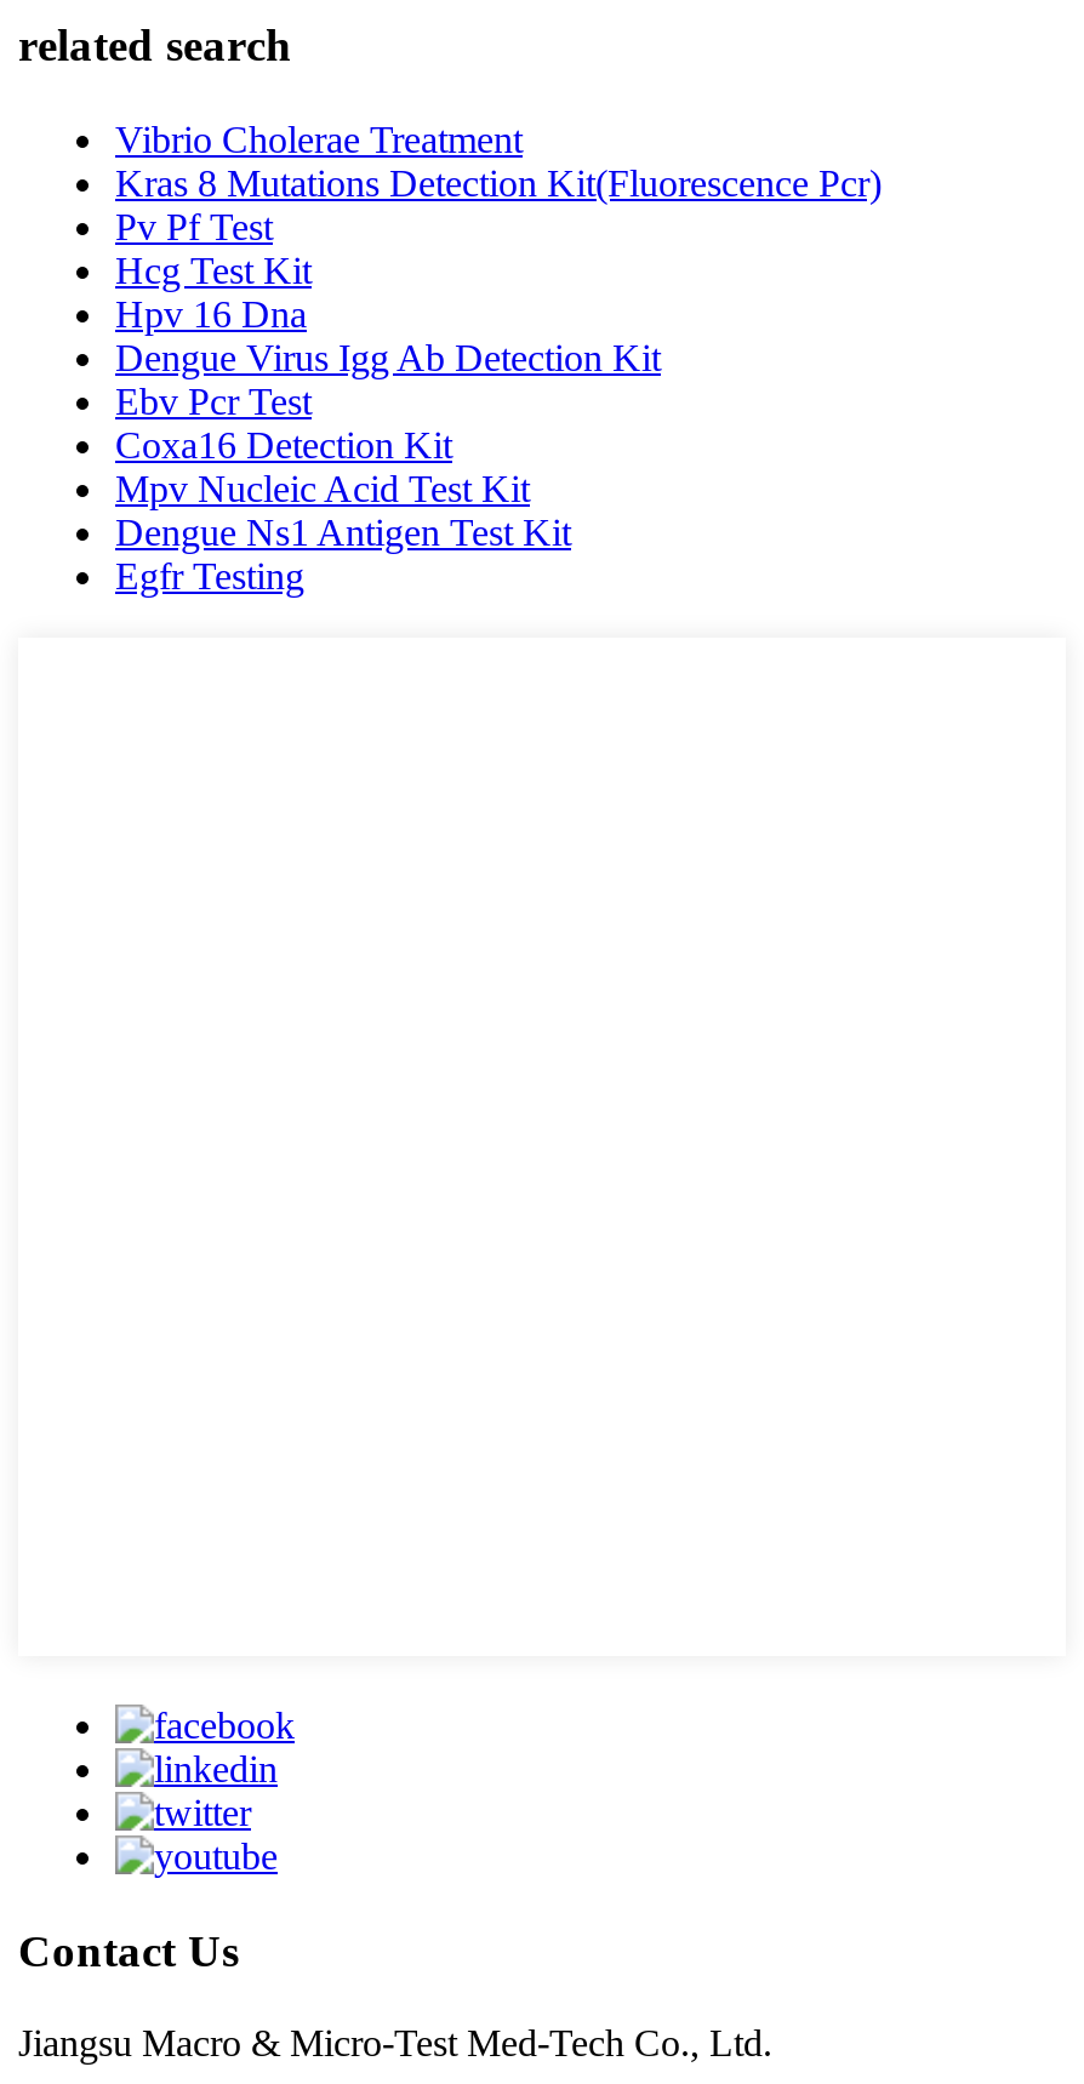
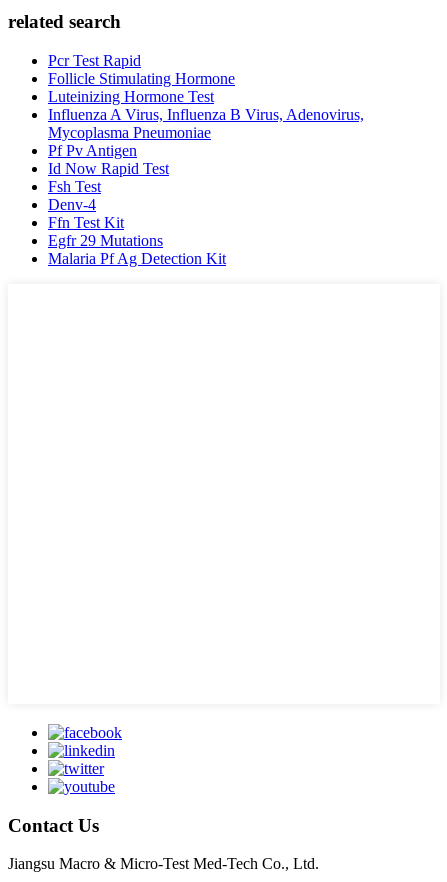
[115,119,882,596] Vibrio Cholerae Treatment | Kras 8 Mutations Detection Kit(Fluorescence Pcr) | Pv Pf Test | Hcg Test Kit | Hpv 16 Dna | Dengue Virus Igg Ab Detection Kit | Ebv Pcr Test | Coxa16 Detection Kit | Mpv Nucleic Acid Test Kit | Dengue Ns1 Antigen Test Kit | Egfr Testing -> [48,52,364,267] Pcr Test Rapid | Follicle Stimulating Hormone | Luteinizing Hormone Test | Influenza A Virus, Influenza B Virus, Adenovirus, | Mycoplasma Pneumoniae | Pf Pv Antigen | Id Now Rapid Test | Fsh Test | Denv-4 | Ffn Test Kit | Egfr 29 Mutations | Malaria Pf Ag Detection Kit

